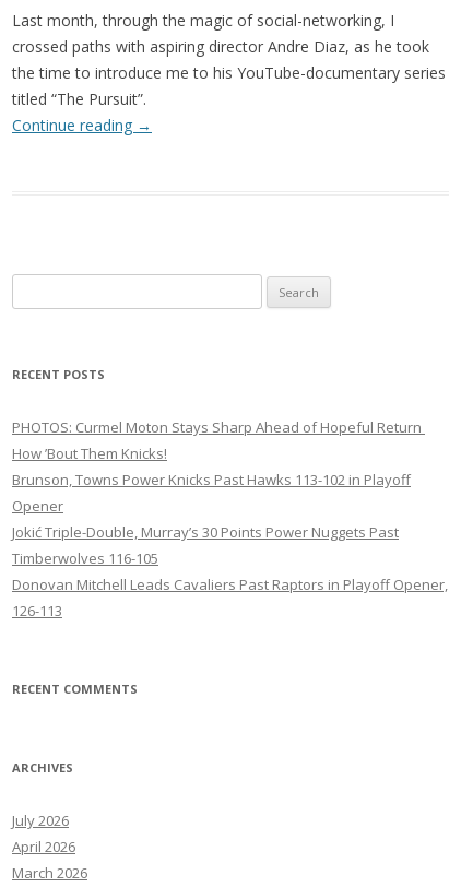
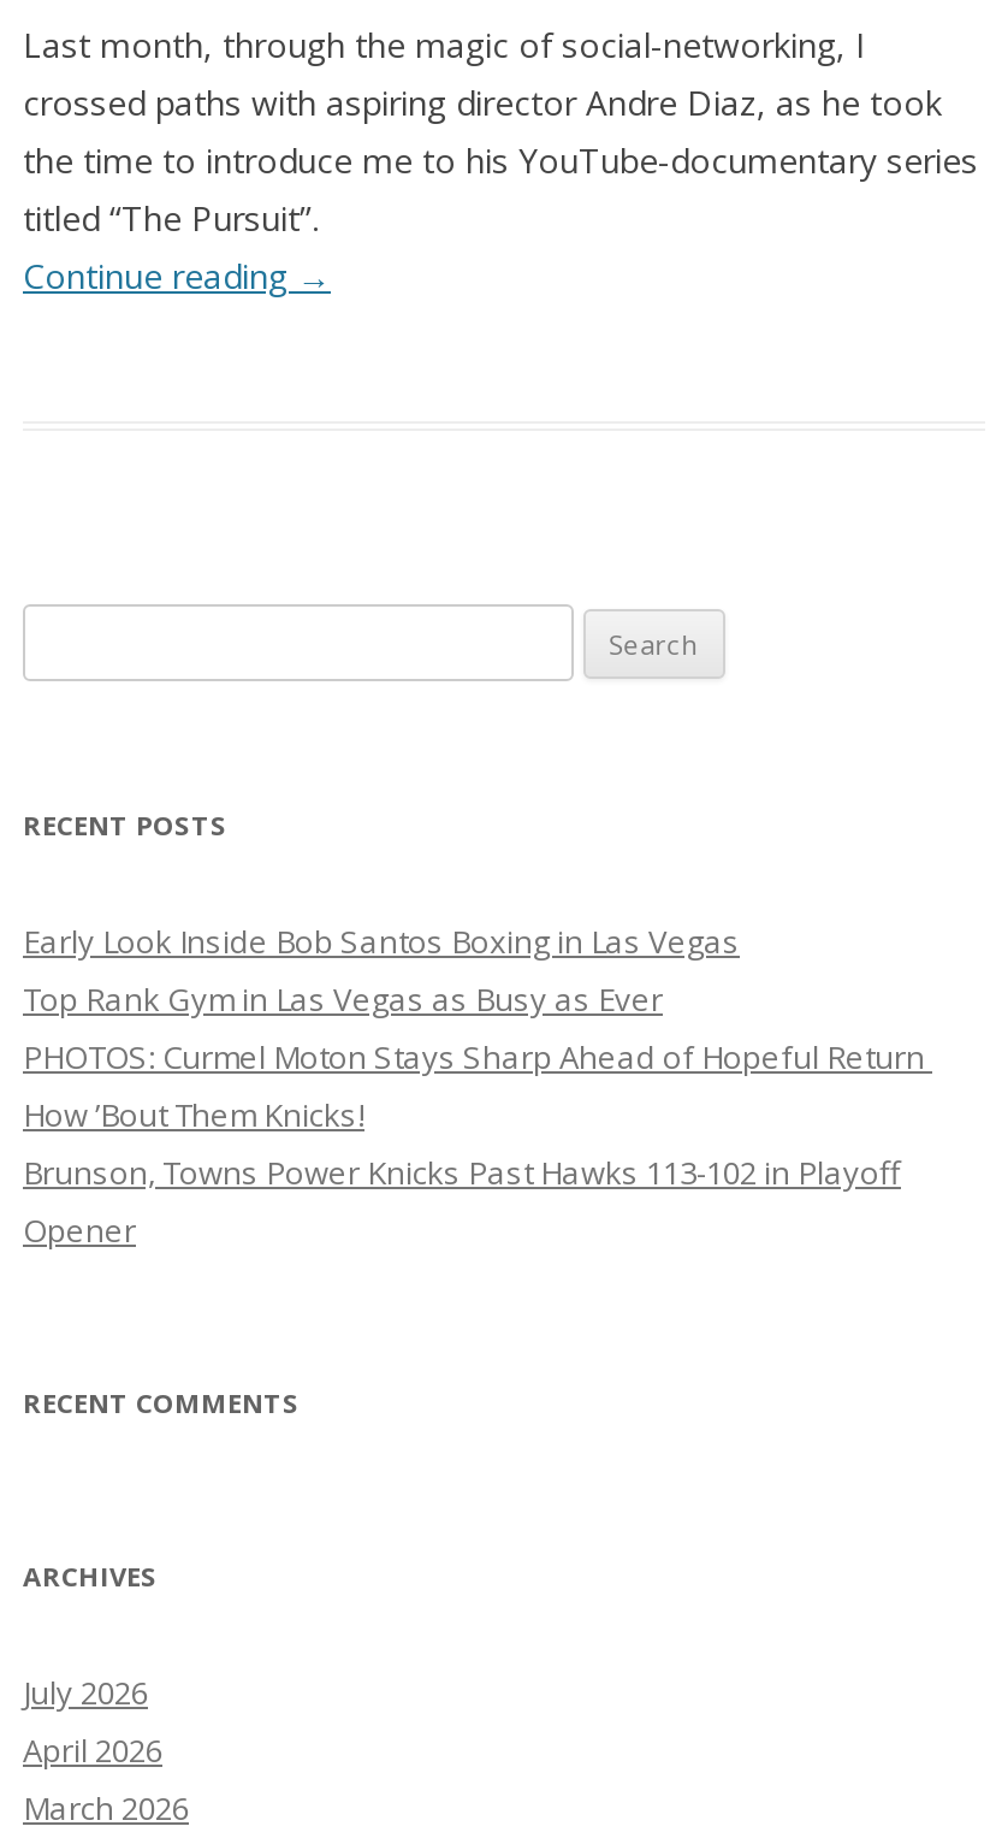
none -> [23,919,740,1020] Early Look Inside Bob Santos Boxing in Las Vegas | Top Rank Gym in Las Vegas as Busy as Ever
moved [12,418,425,516] -> [23,1035,932,1252]: PHOTOS: Curmel Moton Stays Sharp Ahead of Hopeful Return | How ’Bout Them Knicks! | Brunson, Towns Power Knicks Past Hawks 113-102 in Playoff | Opener
[12,523,448,621] Jokić Triple-Double, Murray’s 30 Points Power Nuggets Past | Timberwolves 116-105 | Donovan Mitchell Leads Cavaliers Past Raptors in Playoff Opener, | 126-113 -> none

